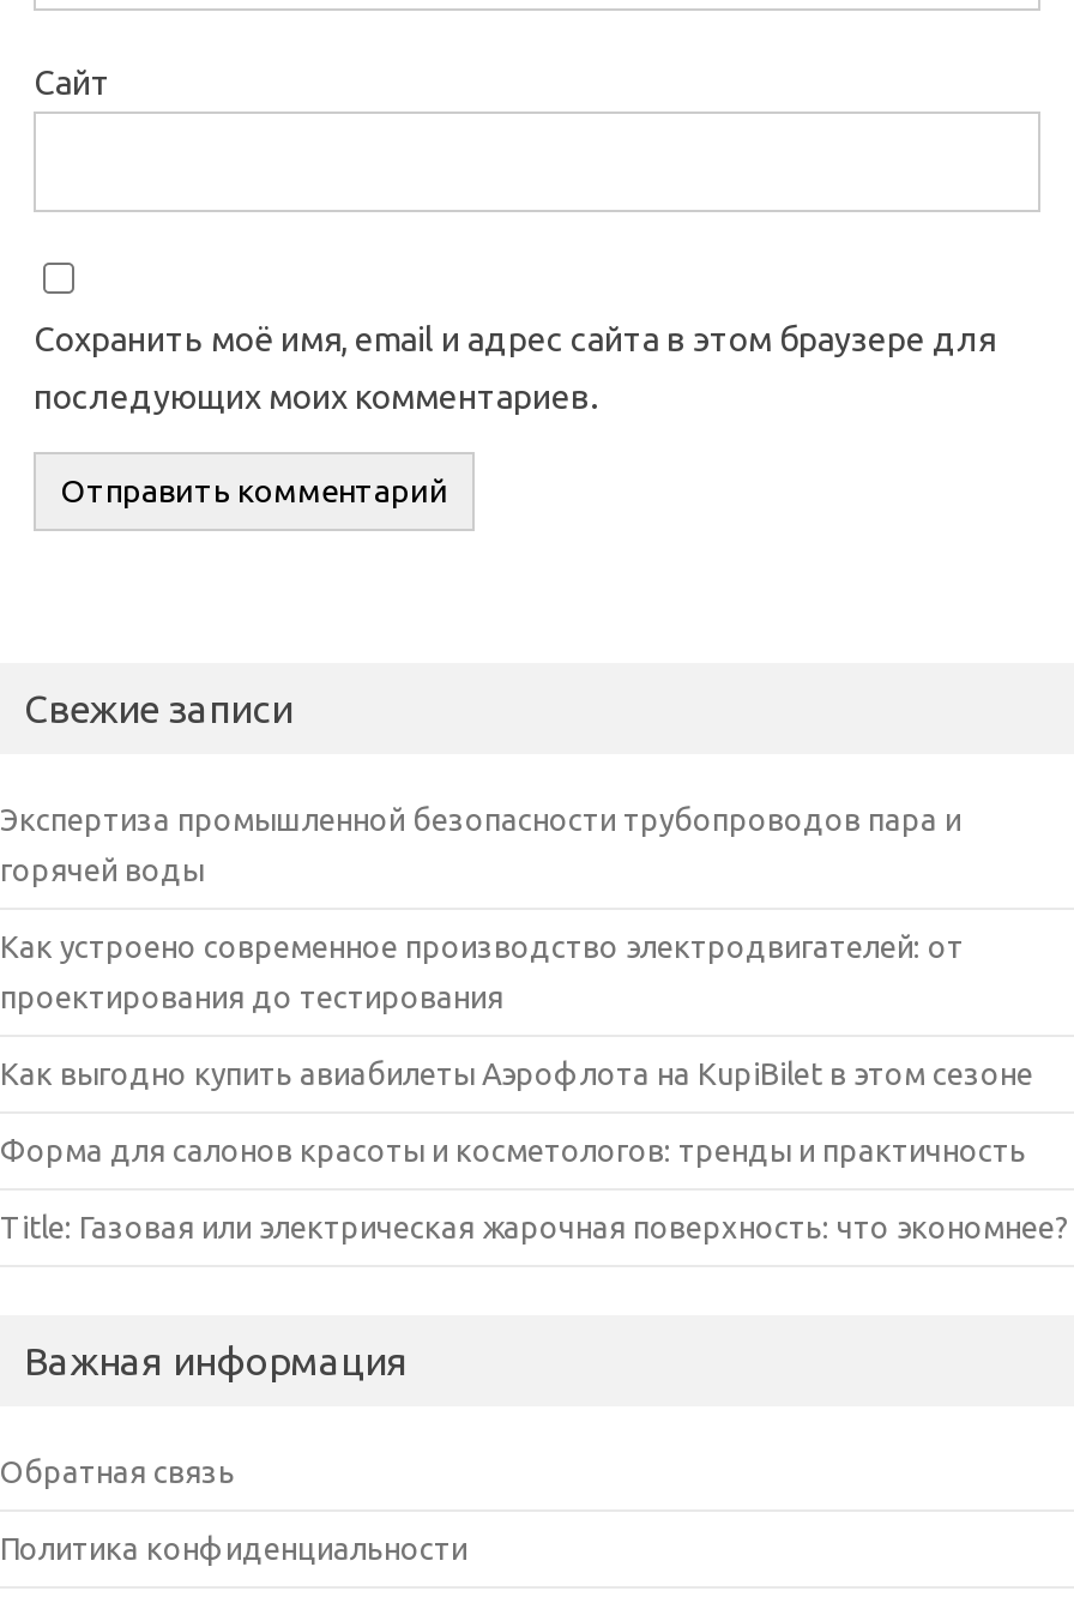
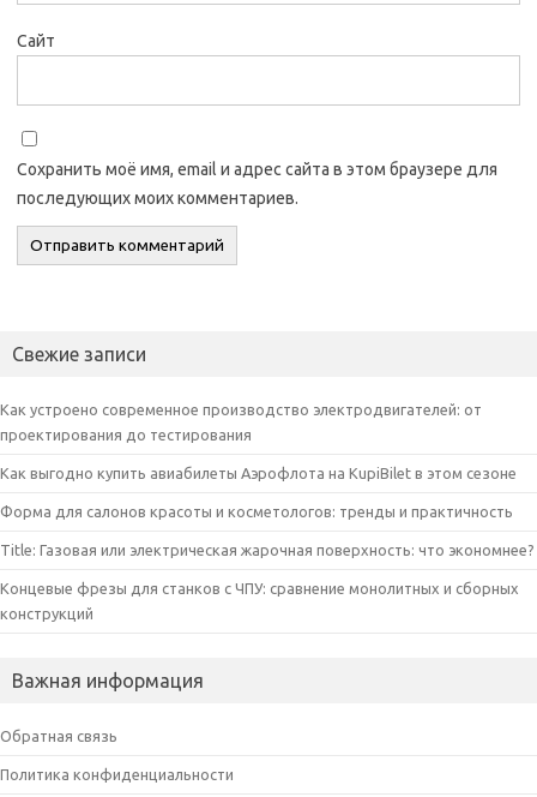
[0,802,961,886] Экспертиза промышленной безопасности трубопроводов пара и | горячей воды -> none
moved [0,929,1069,1243] -> [0,401,535,558]: Как устроено современное производство электродвигателей: от | проектирования до тестирования | Как выгодно купить авиабилеты Аэрофлота на KupiBilet в этом сезоне | Форма для салонов красоты и косметологов: тренды и практичность | Title: Газовая или электрическая жарочная поверхность: что экономнее?
none -> [0,580,519,622] Концевые фрезы для станков с ЧПУ: сравнение монолитных и сборных | конструкций

